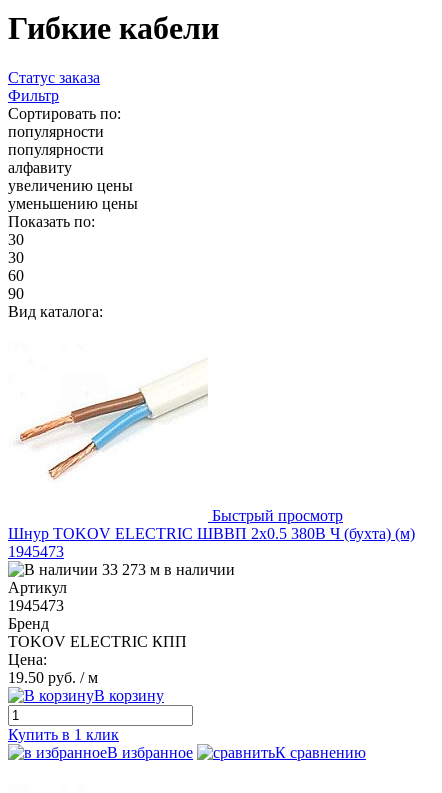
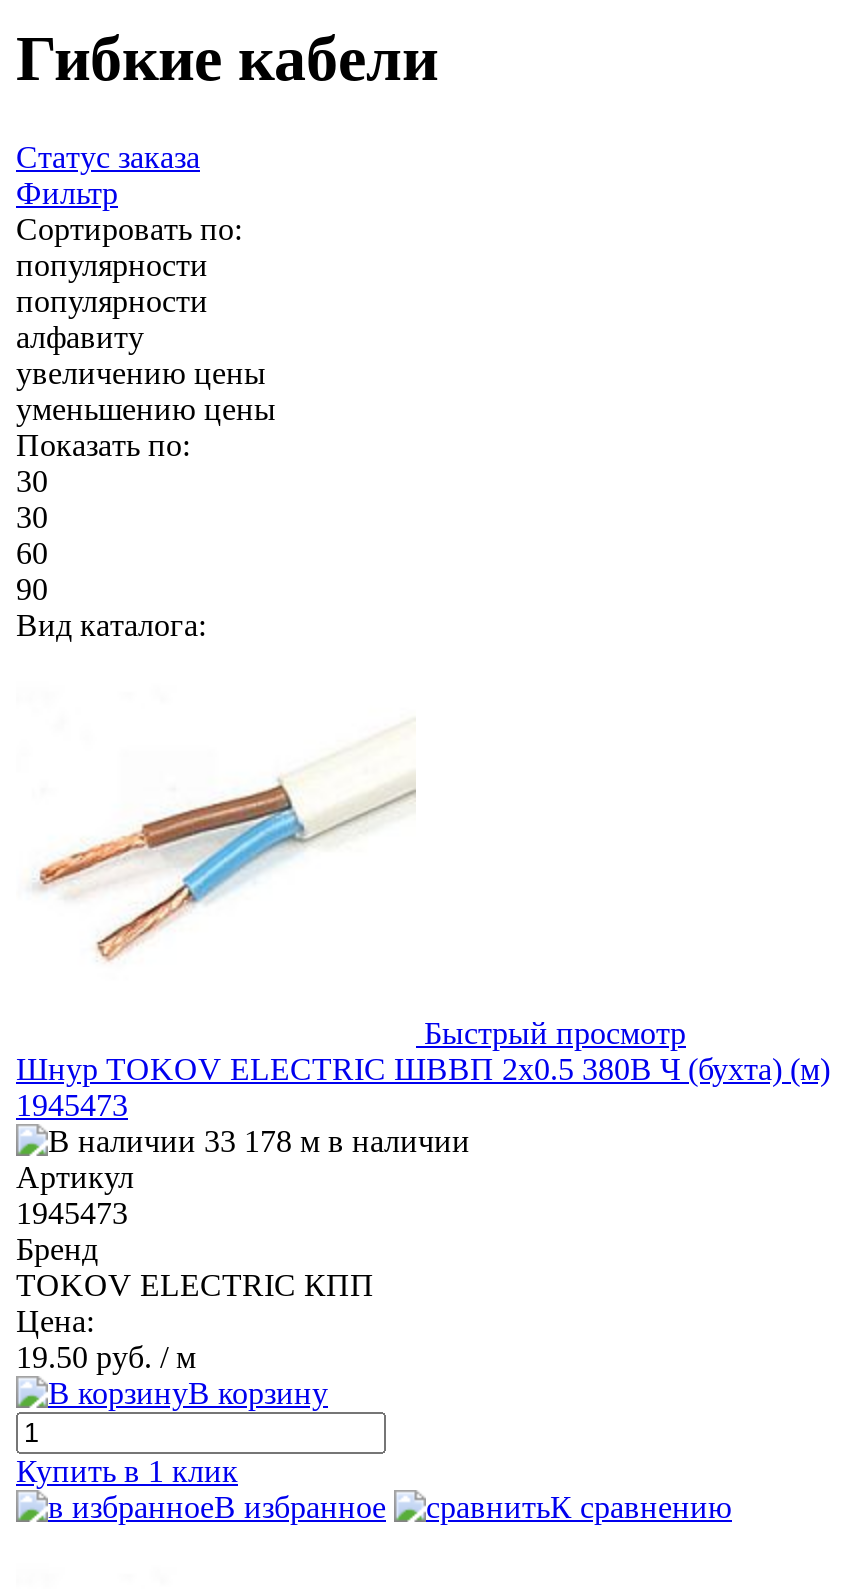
[102,561,235,578] 33 273 м в наличии -> [204,1124,470,1158] 33 178 м в наличии

